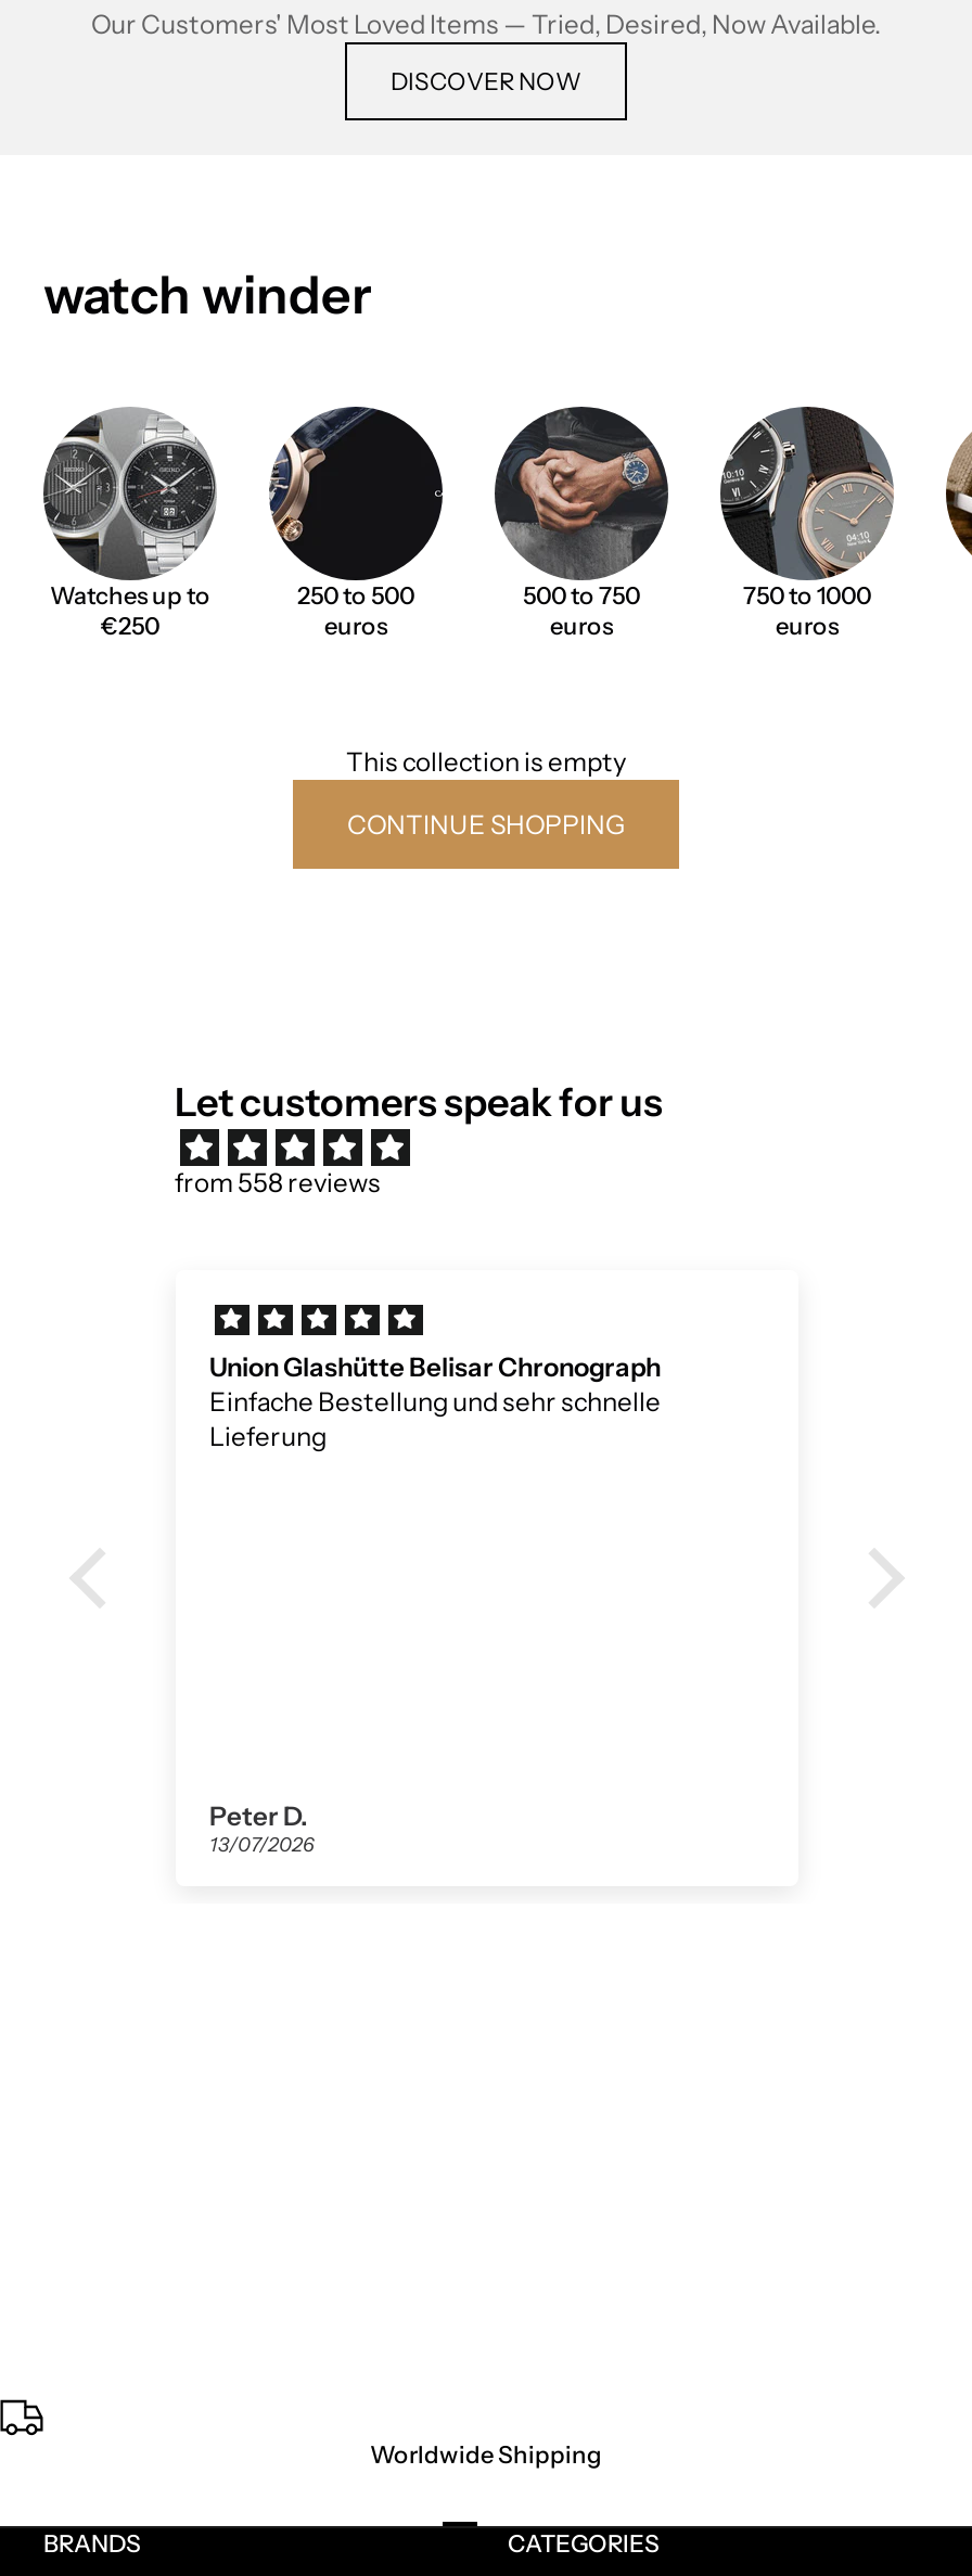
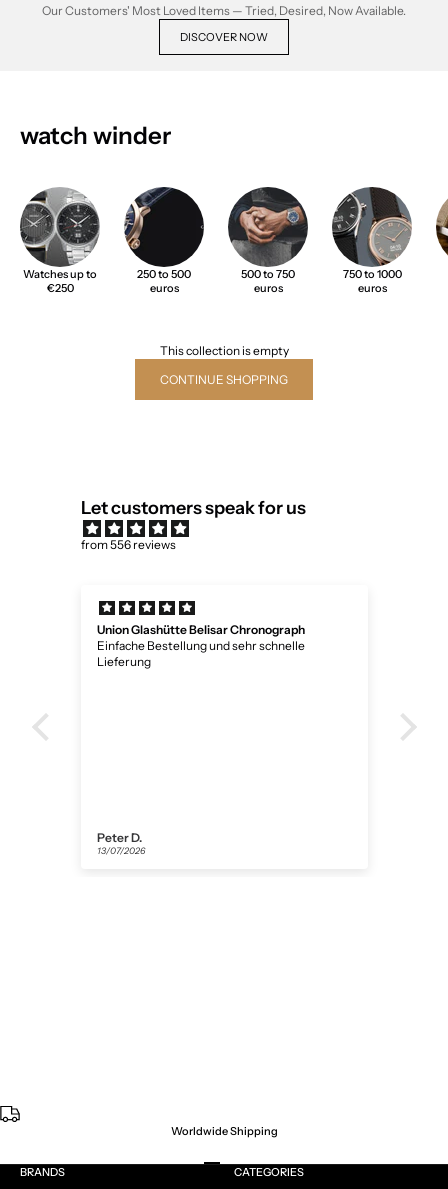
[175,1165,381,1198] from 558 reviews -> [80,537,175,552] from 556 reviews

